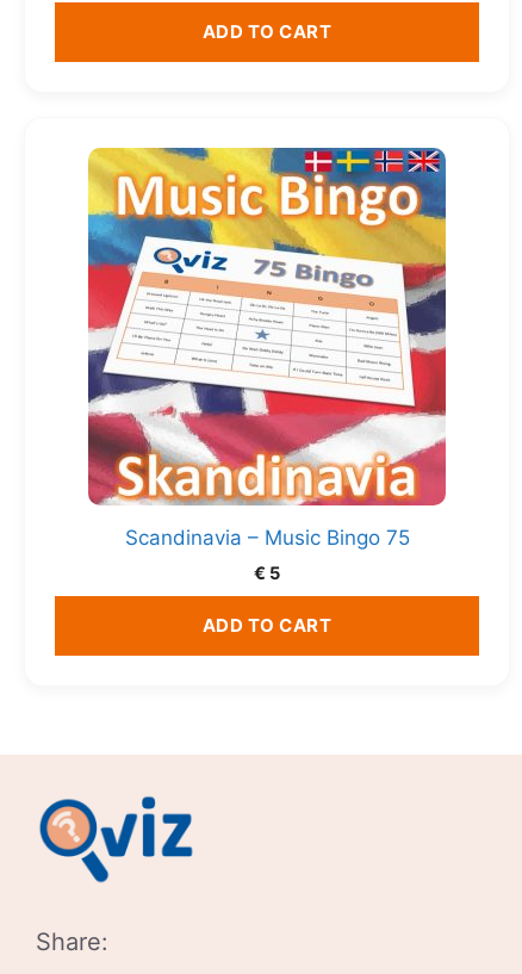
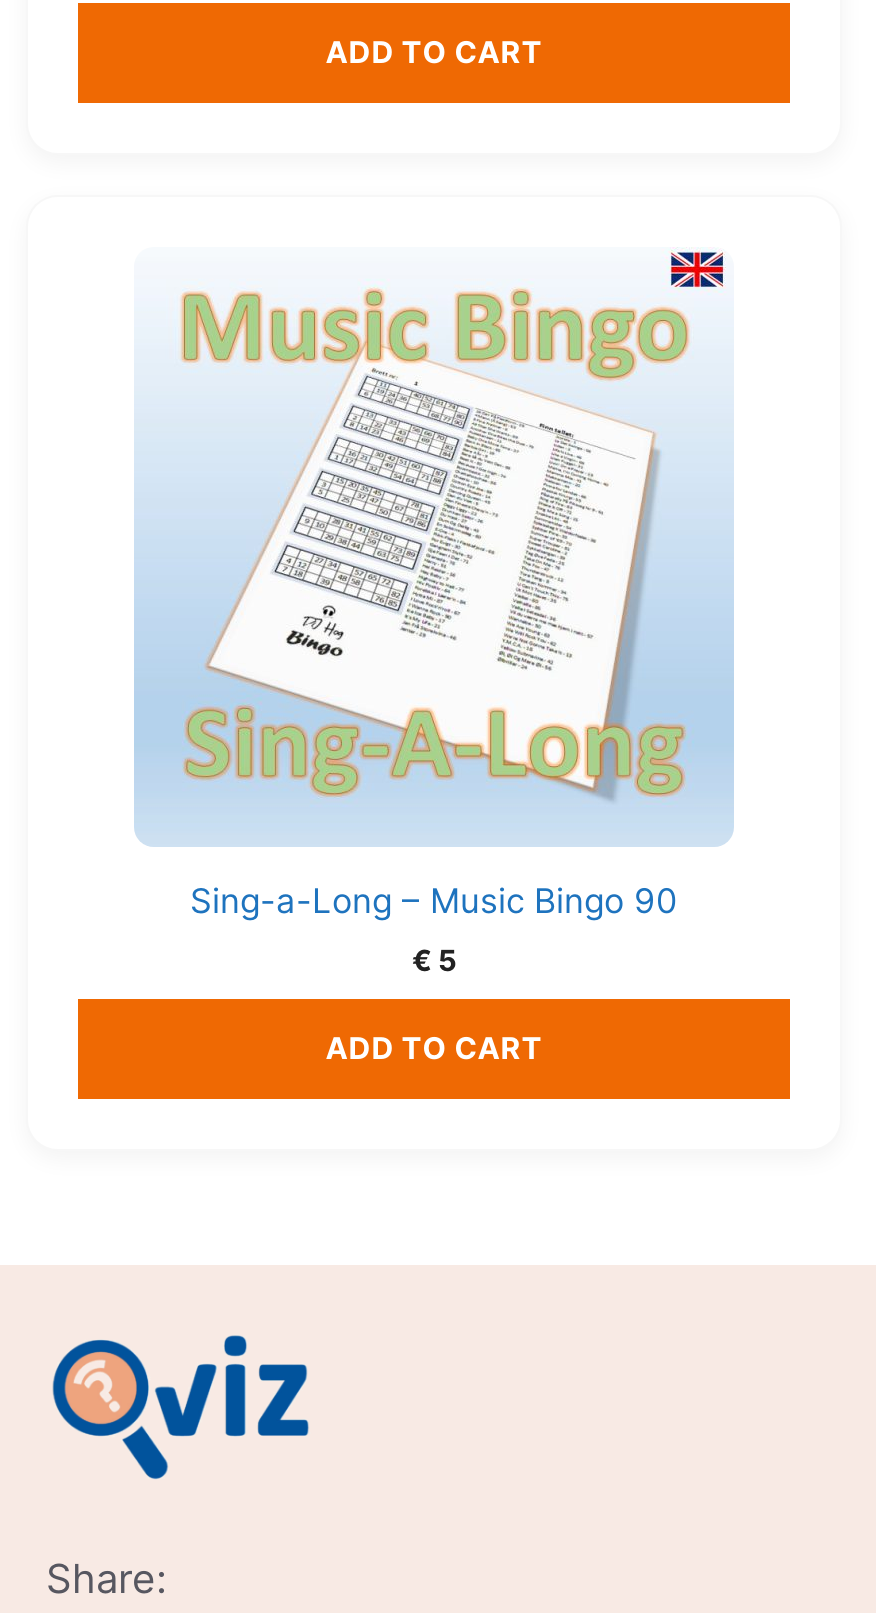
[87,147,447,550] [image] | Scandinavia – Music Bingo 75 -> [134,247,734,921] [image] | Sing-a-Long – Music Bingo 90

